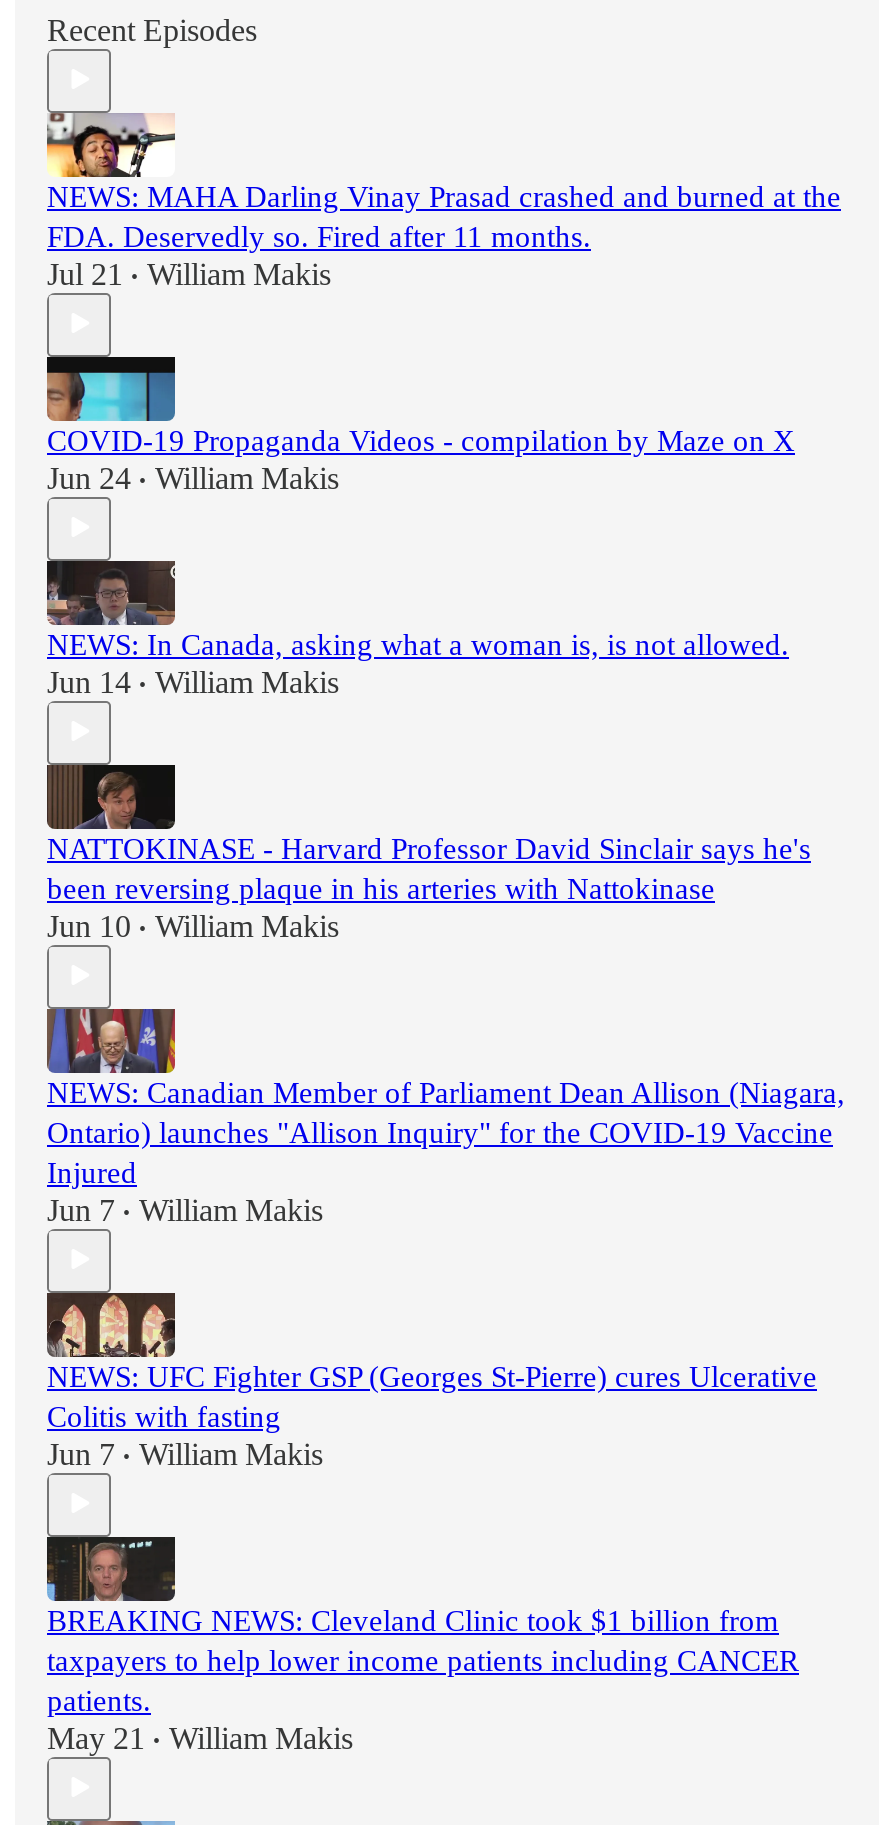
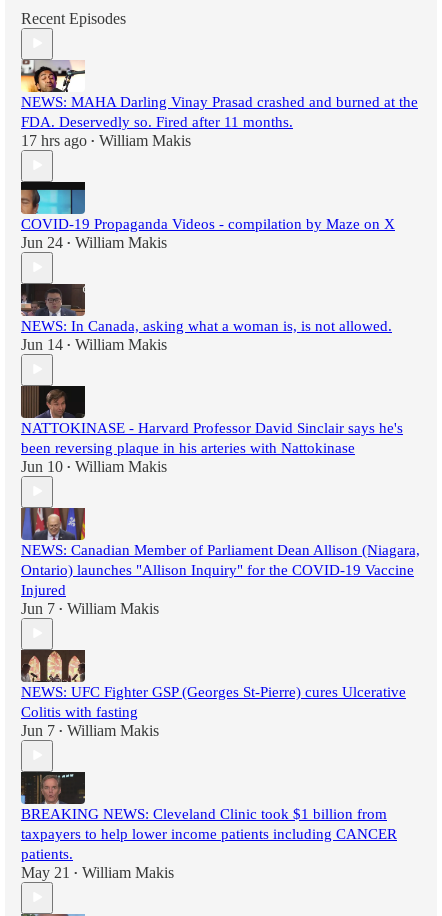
[47,256,331,290] Jul 21 • William Makis -> [21,131,191,148] 17 hrs ago • William Makis

